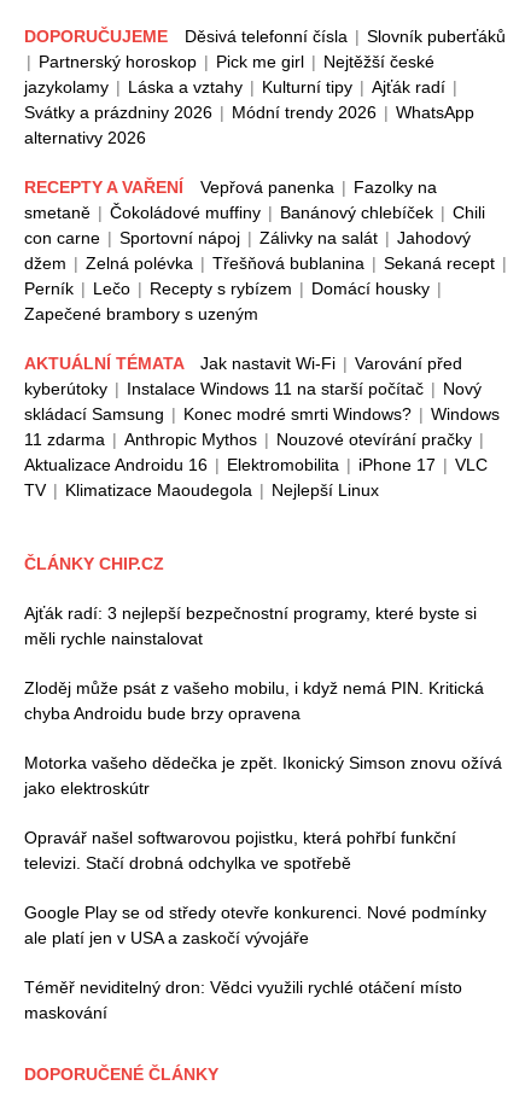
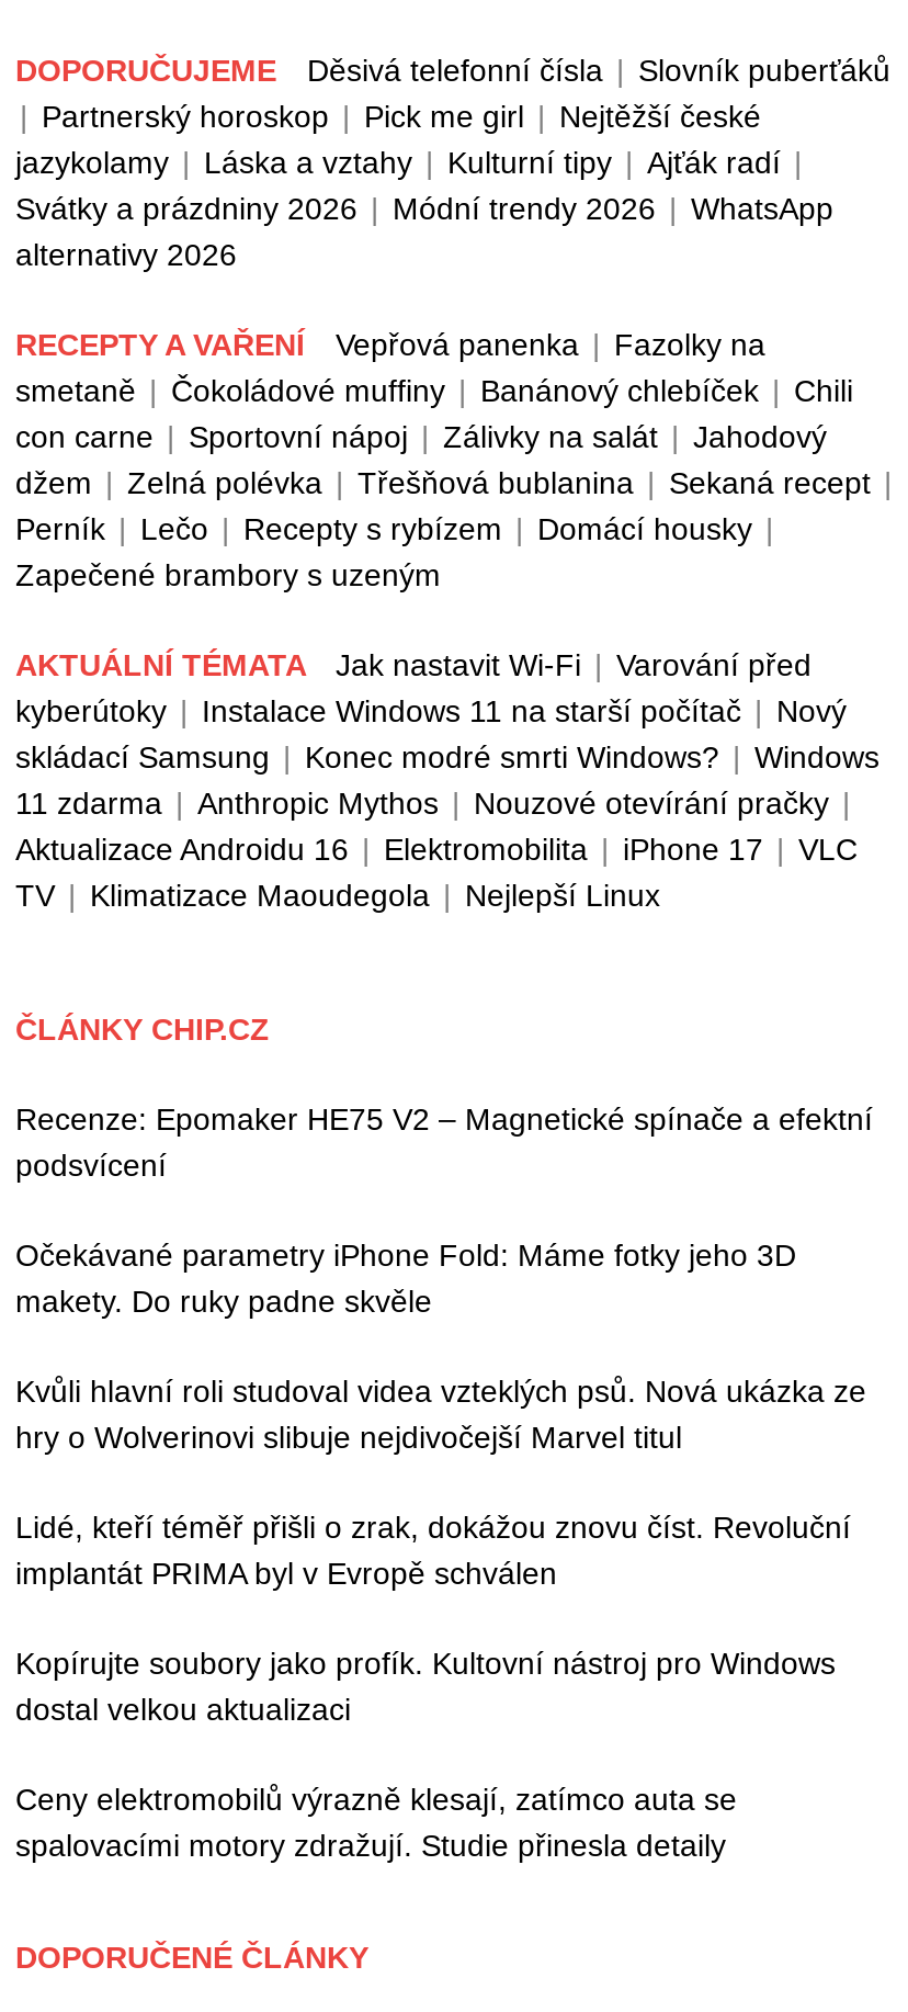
[24,603,477,648] Ajťák radí: 3 nejlepší bezpečnostní programy, které byste si | měli rychle nainstalovat -> [15,1101,873,1183] Recenze: Epomaker HE75 V2 – Magnetické spínače a efektní | podsvícení
[24,678,484,723] Zloděj může psát z vašeho mobilu, i když nemá PIN. Kritická | chyba Androidu bude brzy opravena -> [15,1237,796,1319] Očekávané parametry iPhone Fold: Máme fotky jeho 3D | makety. Do ruky padne skvěle
[24,753,502,798] Motorka vašeho dědečka je zpět. Ikonický Simson znovu ožívá | jako elektroskútr -> [15,1374,866,1455] Kvůli hlavní roli studoval videa vzteklých psů. Nová ukázka ze | hry o Wolverinovi slibuje nejdivočejší Marvel titul
[24,828,456,873] Opravář našel softwarovou pojistku, která pohřbí funkční | televizi. Stačí drobná odchylka ve spotřebě -> [15,1510,851,1591] Lidé, kteří téměř přišli o zrak, dokážou znovu číst. Revoluční | implantát PRIMA byl v Evropě schválen
[24,903,486,947] Google Play se od středy otevře konkurenci. Nové podmínky | ale platí jen v USA a zaskočí vývojáře -> [15,1646,836,1727] Kopírujte soubory jako profík. Kultovní nástroj pro Windows | dostal velkou aktualizaci
[24,978,462,1022] Téměř neviditelný dron: Vědci využili rychlé otáčení místo | maskování -> [15,1782,737,1863] Ceny elektromobilů výrazně klesají, zatímco auta se | spalovacími motory zdražují. Studie přinesla detaily

